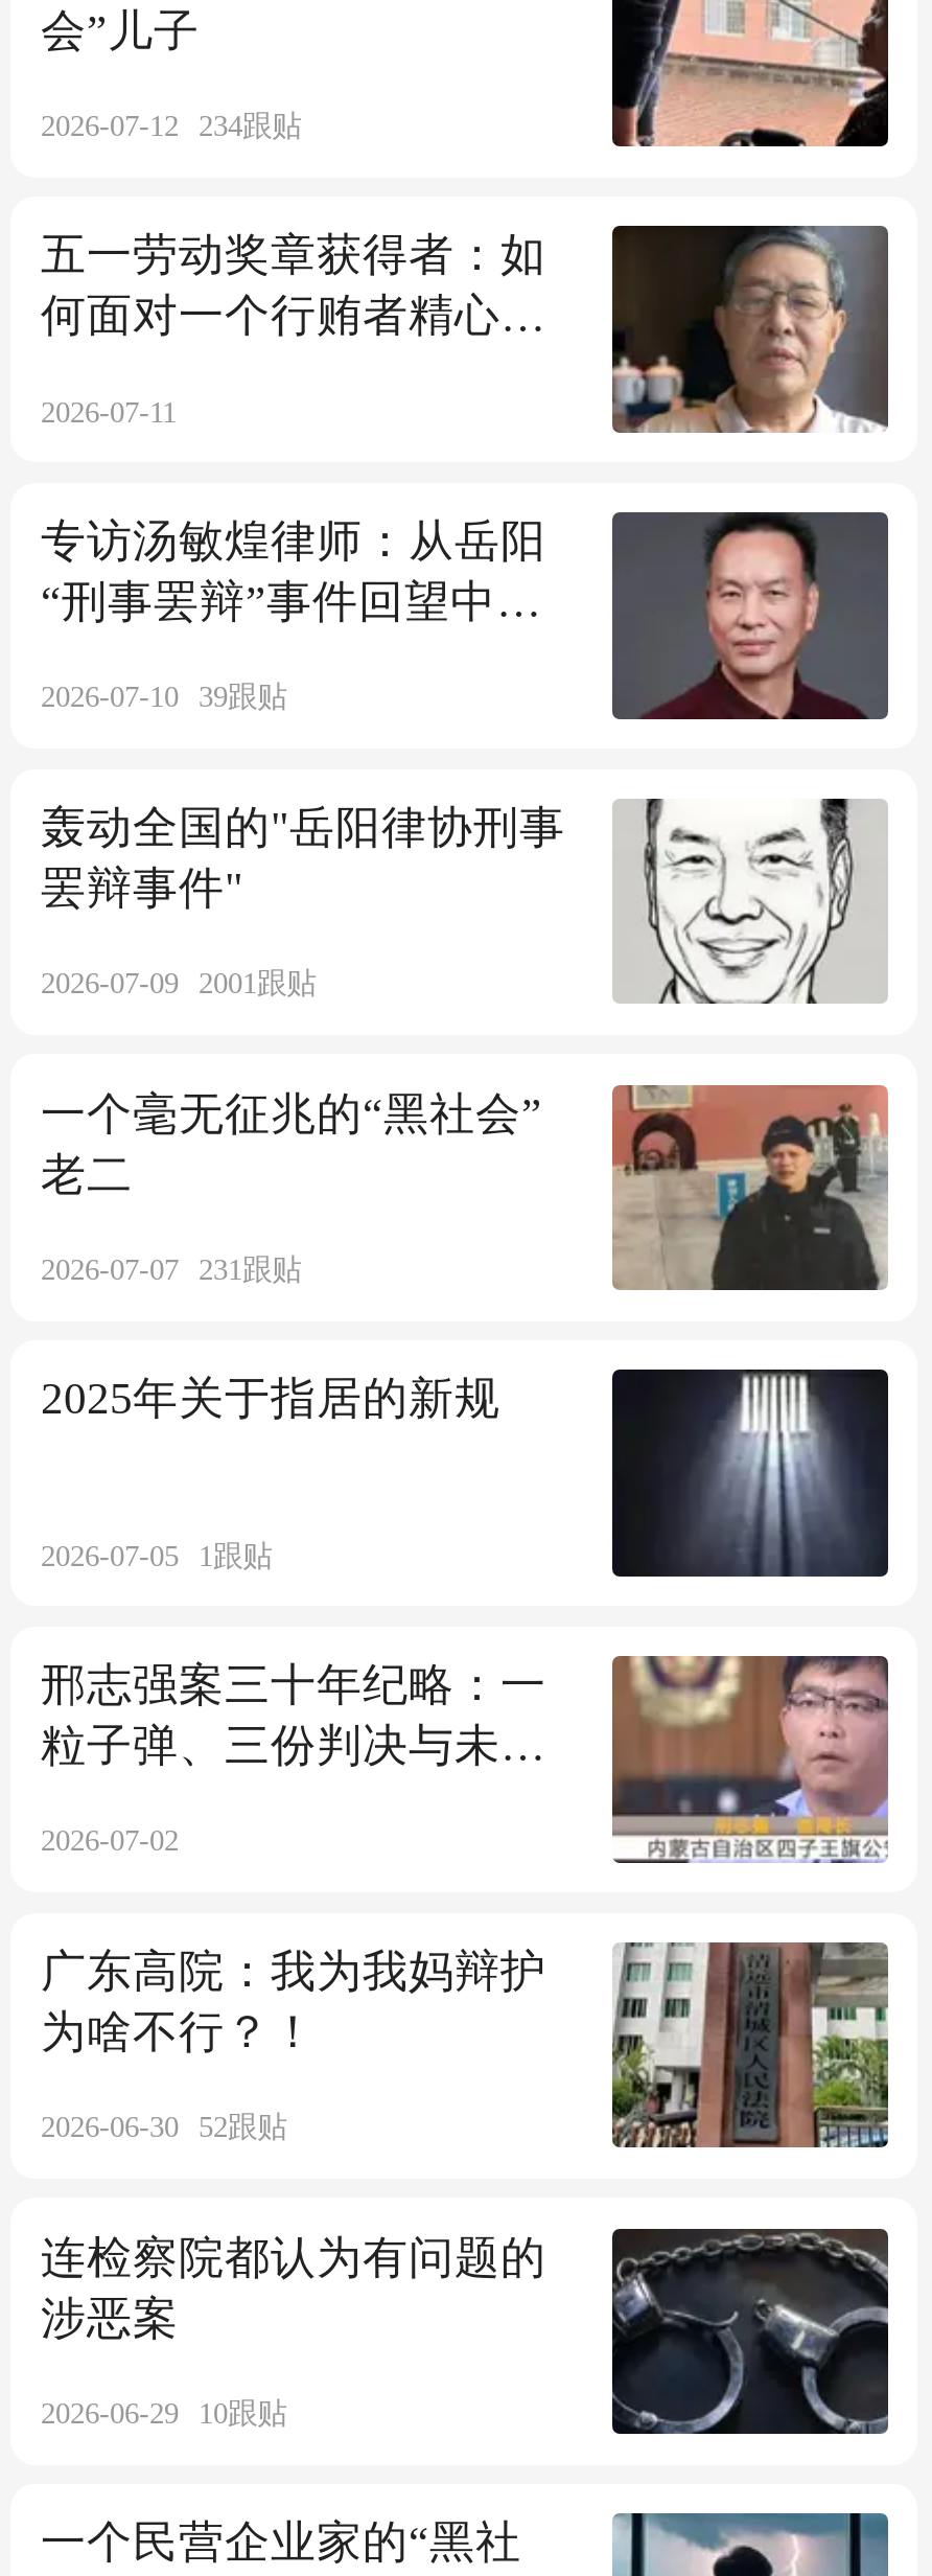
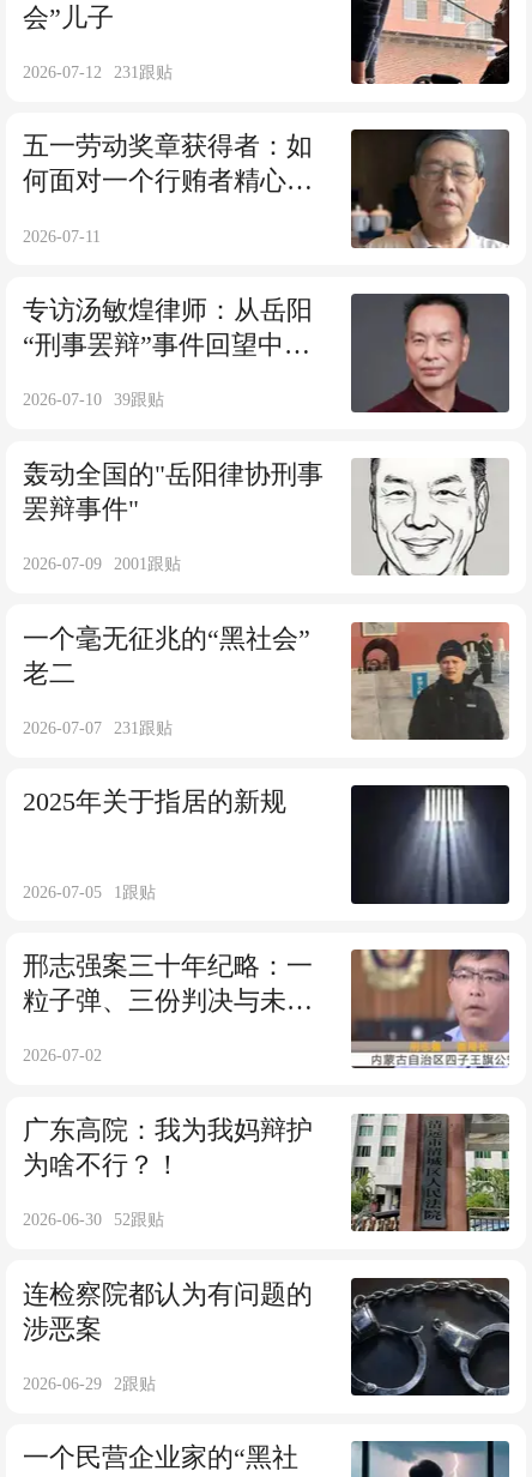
[41,108,301,142] 2026-07-12 234跟贴 -> [23,62,173,81] 2026-07-12 231跟贴
[41,2396,286,2429] 2026-06-29 10跟贴 -> [23,1374,156,1393] 2026-06-29 2跟贴

